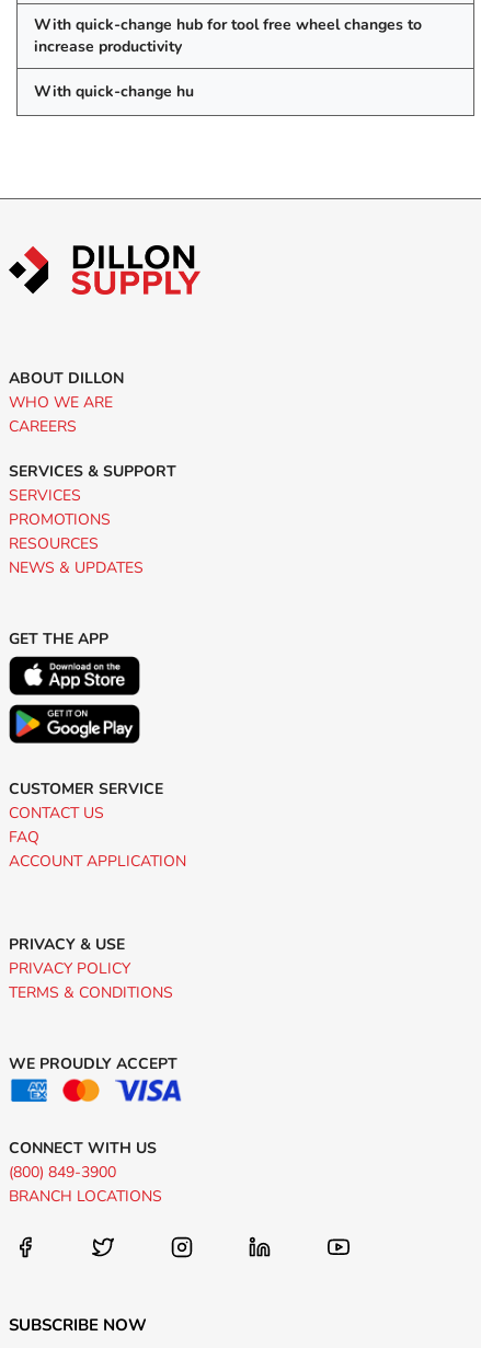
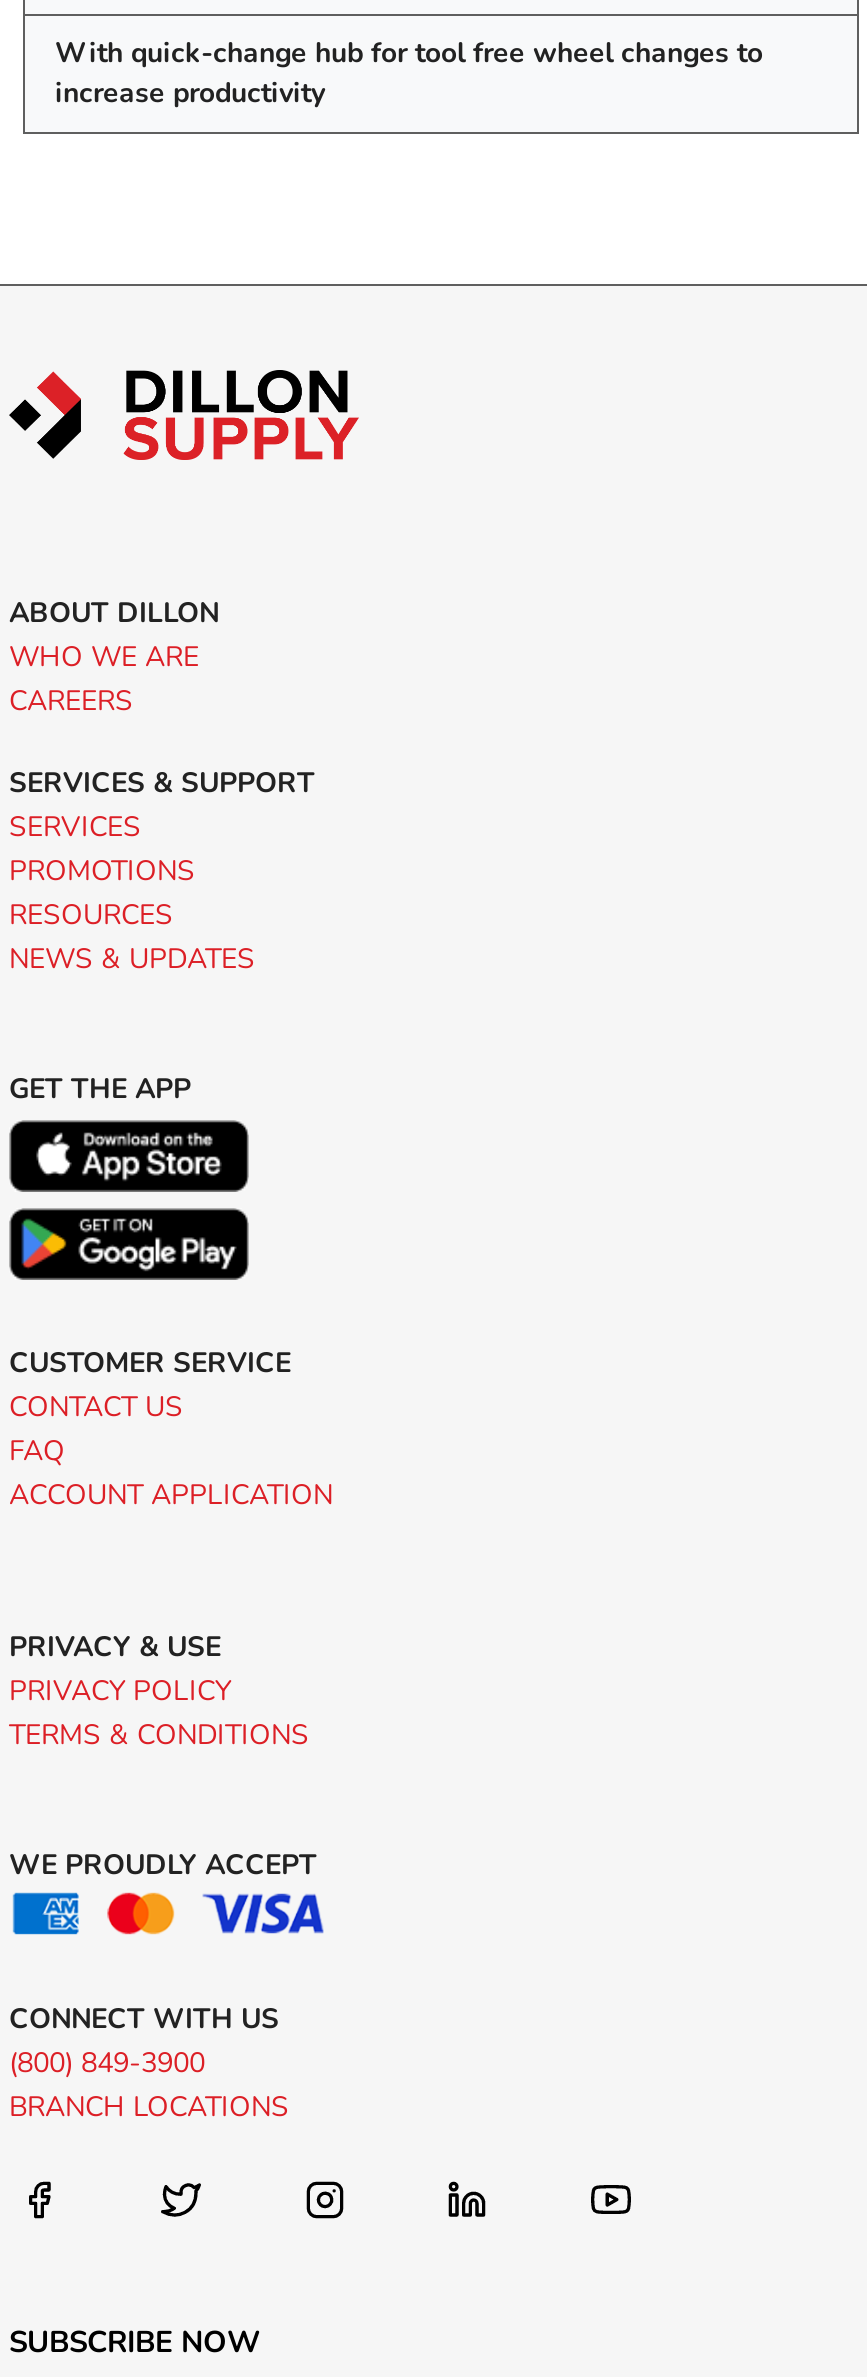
[34,81,194,102] With quick-change hu -> none

